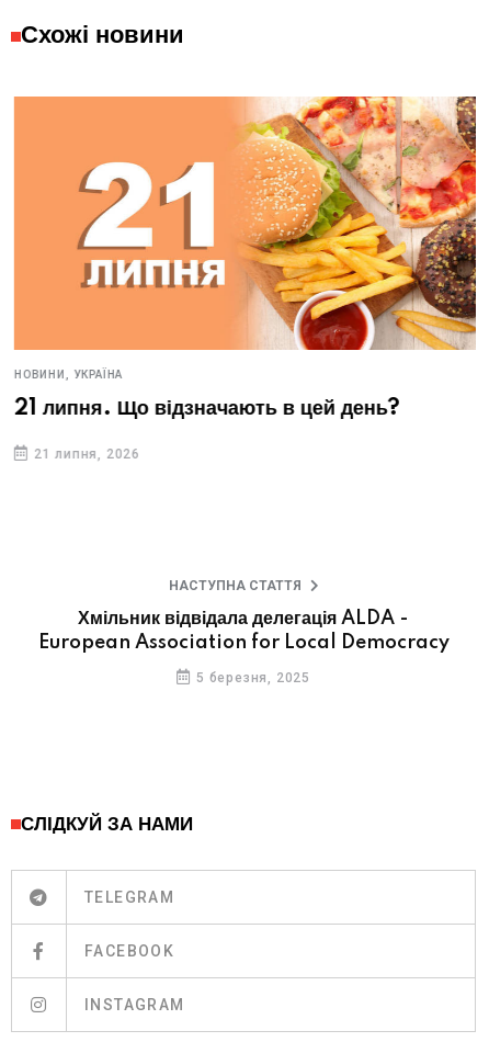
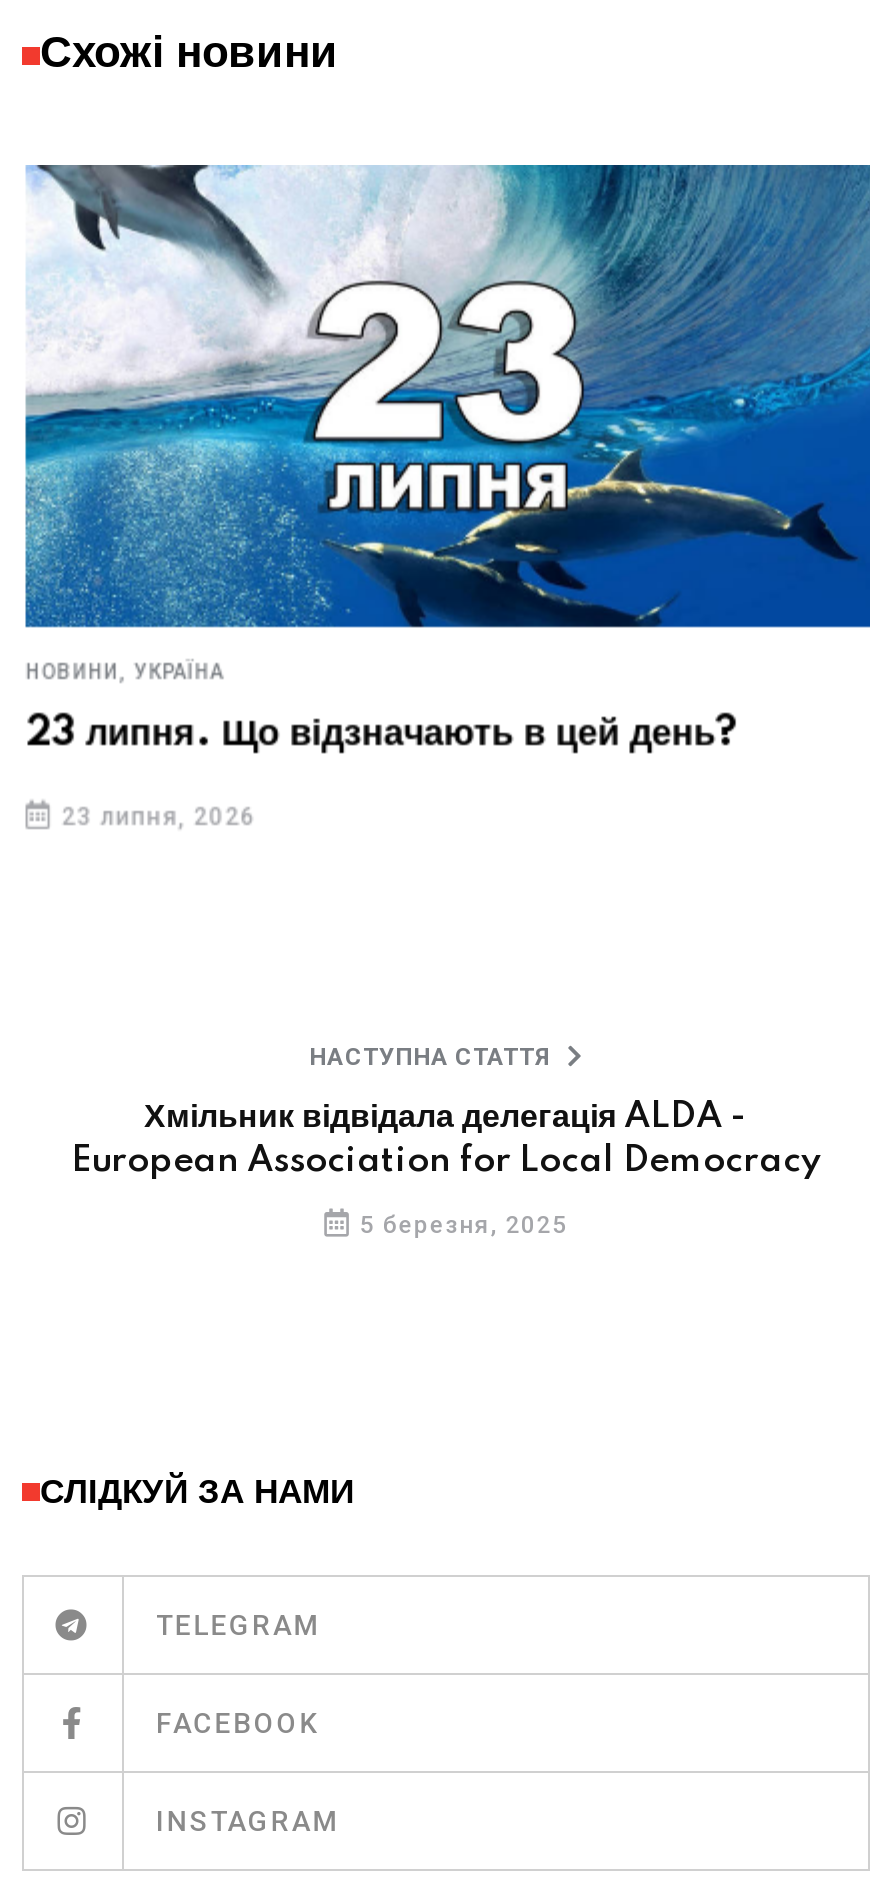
[13,95,477,351] [image] -> [24,163,872,629] [image]
[11,398,397,420] 21 липня. Що відзначають в цей день? -> [22,715,734,755] 23 липня. Що відзначають в цей день?
[30,446,137,462] 21 липня, 2026 -> [58,803,252,831] 23 липня, 2026

